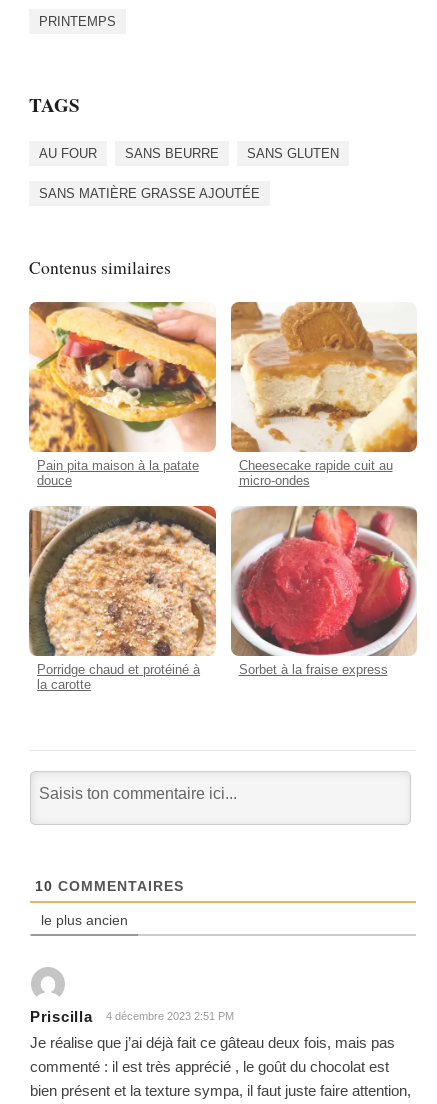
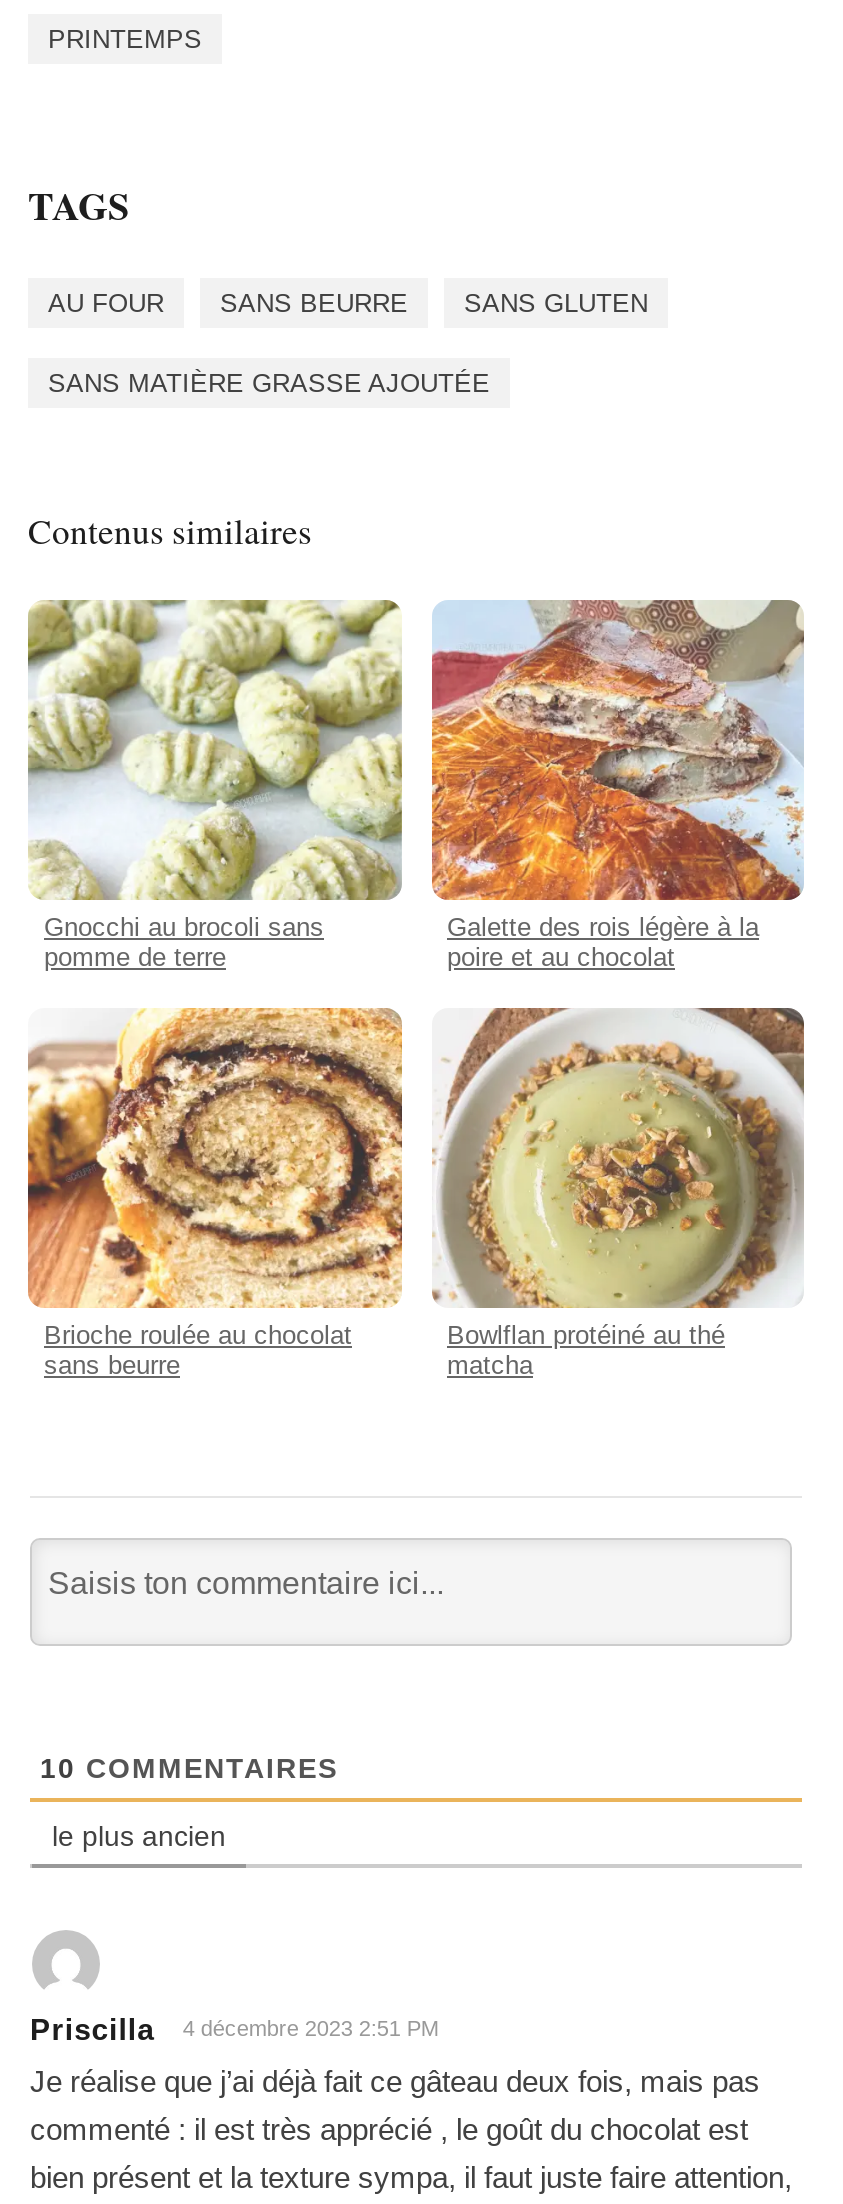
[28,301,217,488] [image] | Pain pita maison à la patate | douce -> [26,598,404,973] [image] | Gnocchi au brocoli sans | pomme de terre
[230,301,418,488] [image] | Cheesecake rapide cuit au | micro-ondes -> [430,598,806,973] [image] | Galette des rois légère à la | poire et au chocolat
[28,505,217,692] [image] | Porridge chaud et protéiné à | la carotte -> [26,1006,404,1381] [image] | Brioche roulée au chocolat | sans beurre
[230,505,417,677] [image] | Sorbet à la fraise express -> [432,1008,804,1381] [image] | Bowlflan protéiné au thé | matcha

